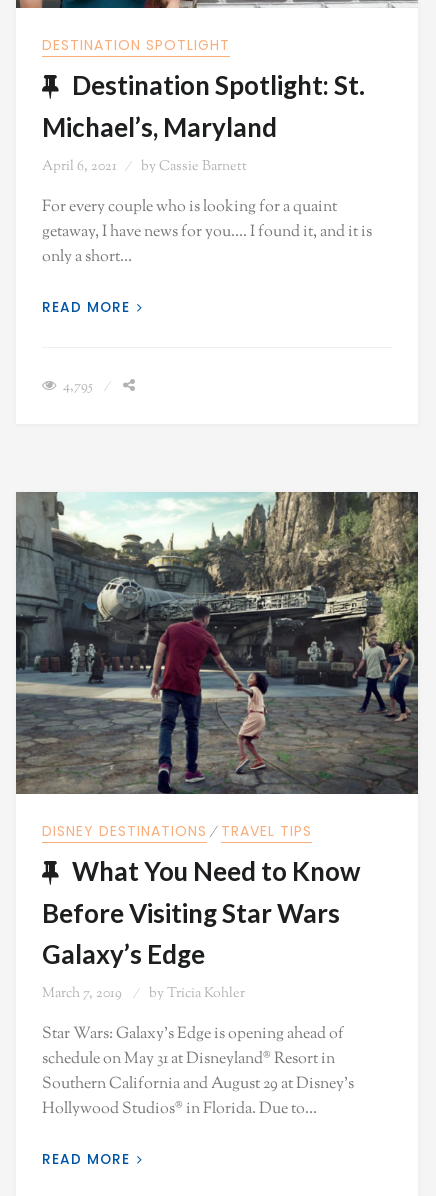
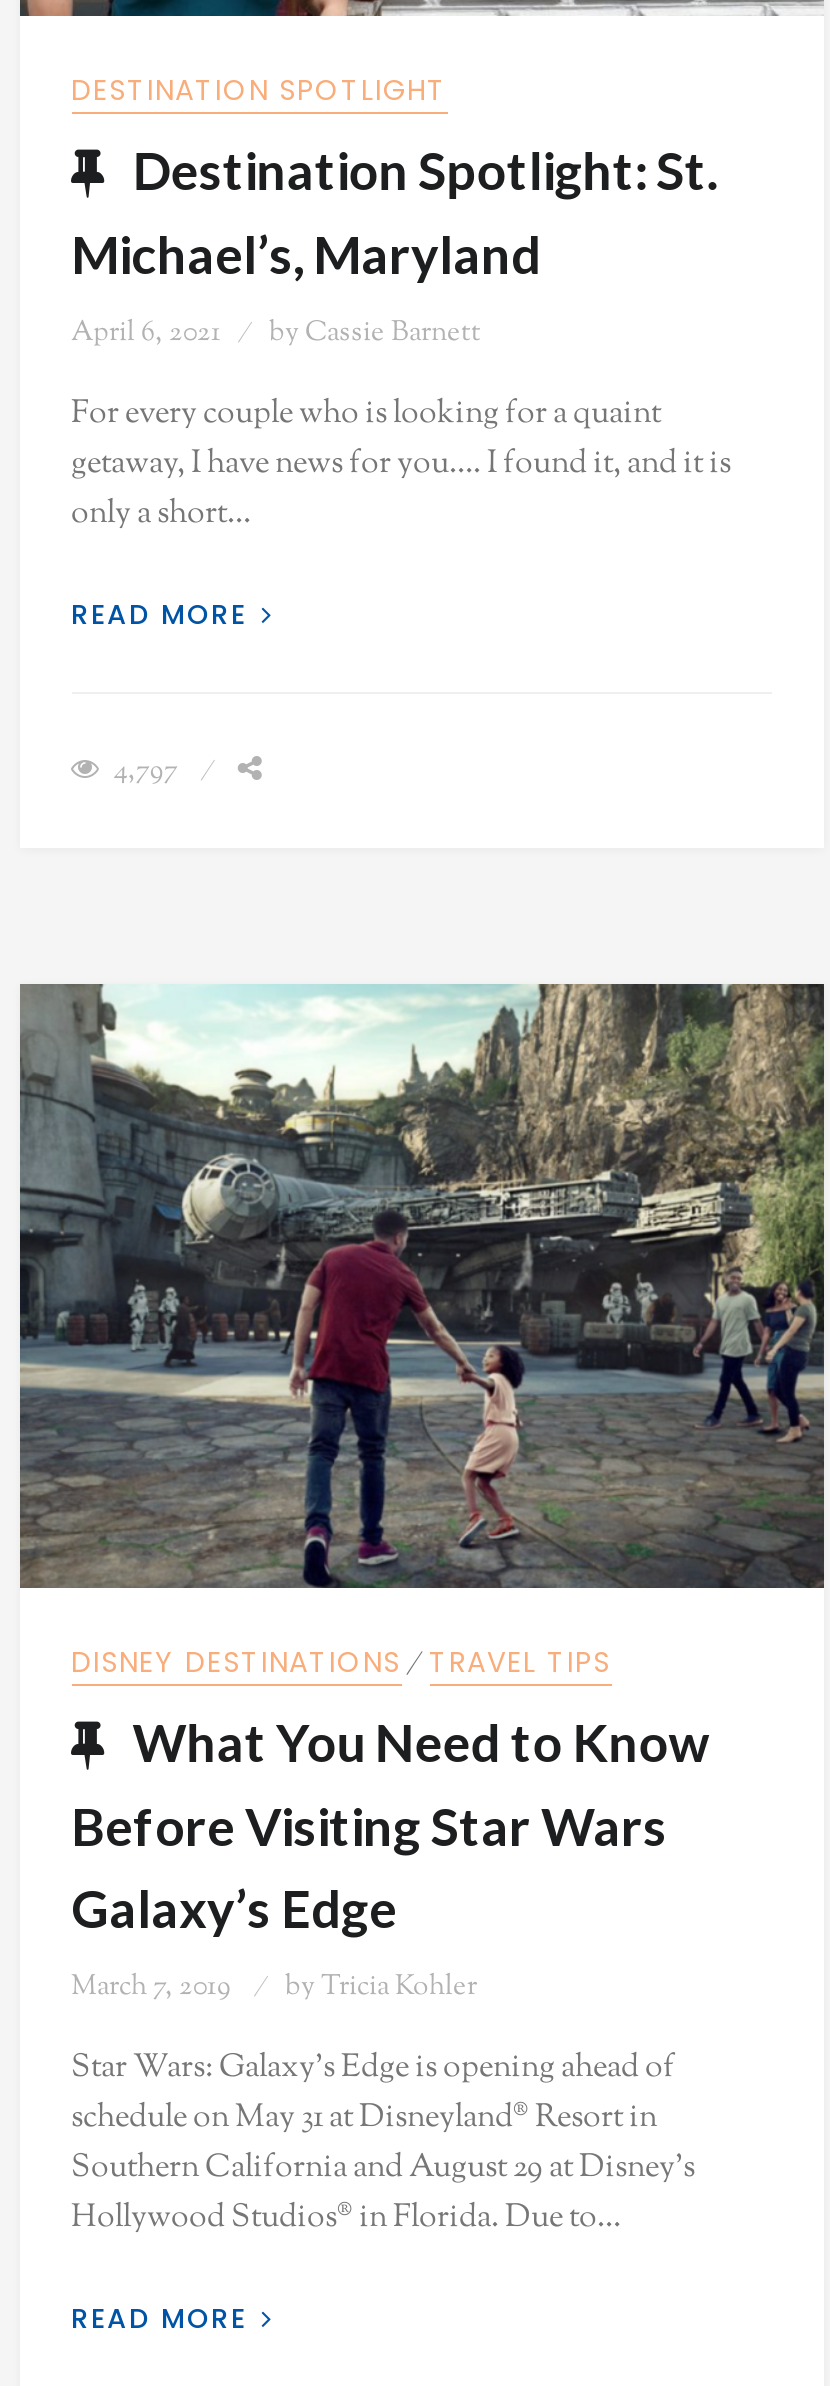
[63,376,96,396] 4,795 -> [114,753,184,793] 4,797

